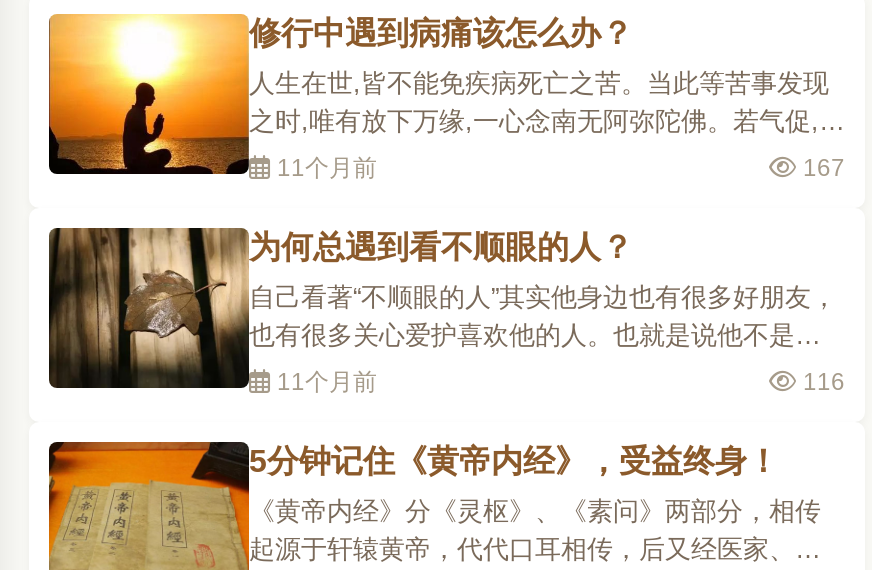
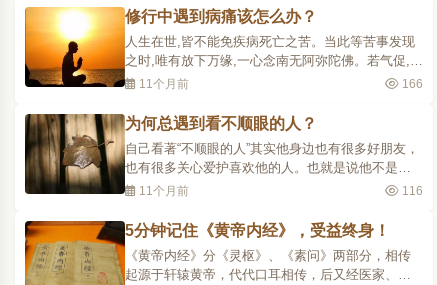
[797,154,845,182] 167 -> [399,77,423,91] 166

